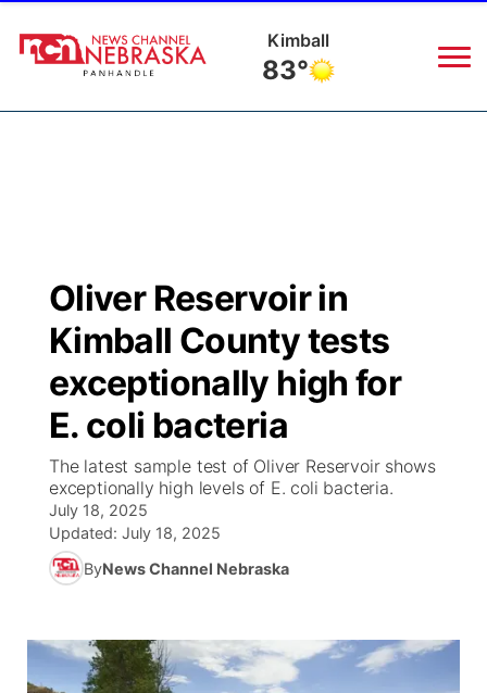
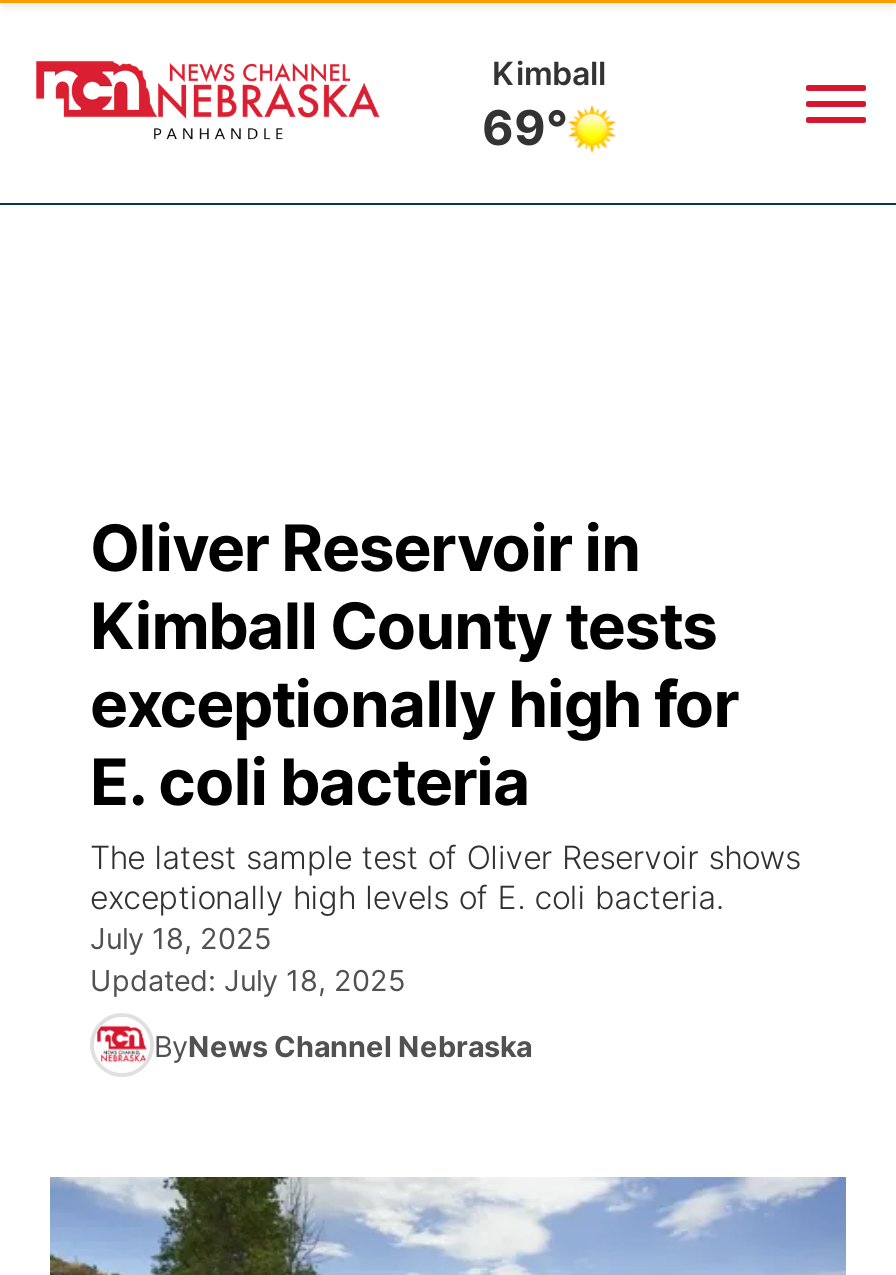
[262,54,309,85] 83° -> [482,98,568,156] 69°

